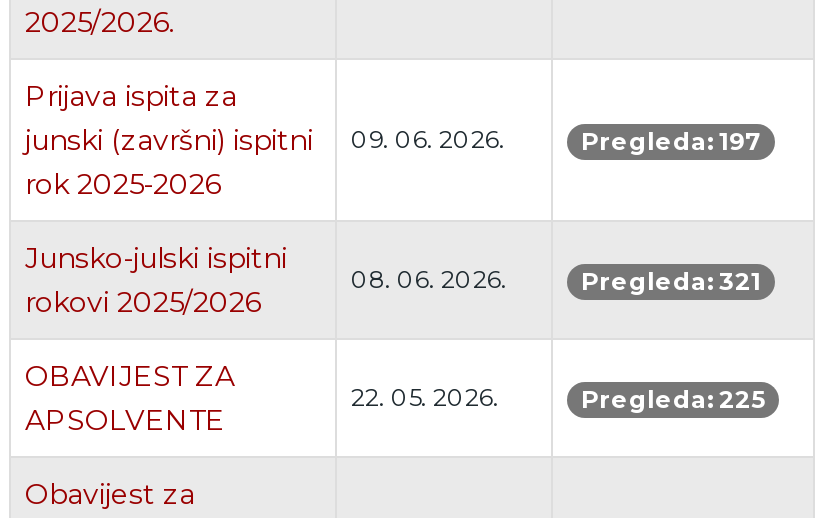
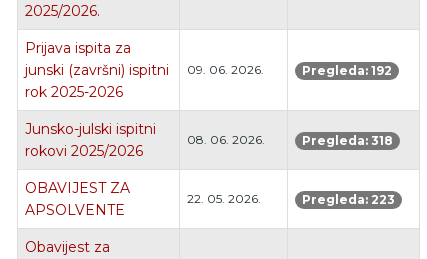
[581,127,761,157] Pregleda: 197 -> [302,63,392,78] Pregleda: 192
[581,267,761,297] Pregleda: 321 -> [302,133,393,148] Pregleda: 318
[581,385,765,415] Pregleda: 225 -> [302,192,395,207] Pregleda: 223

